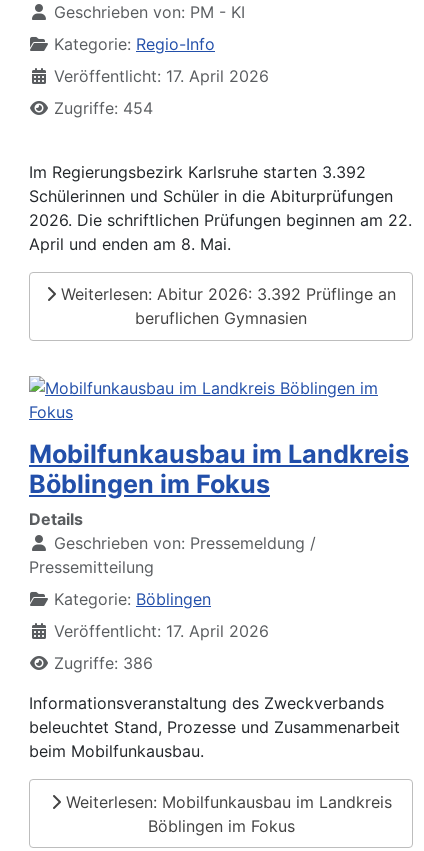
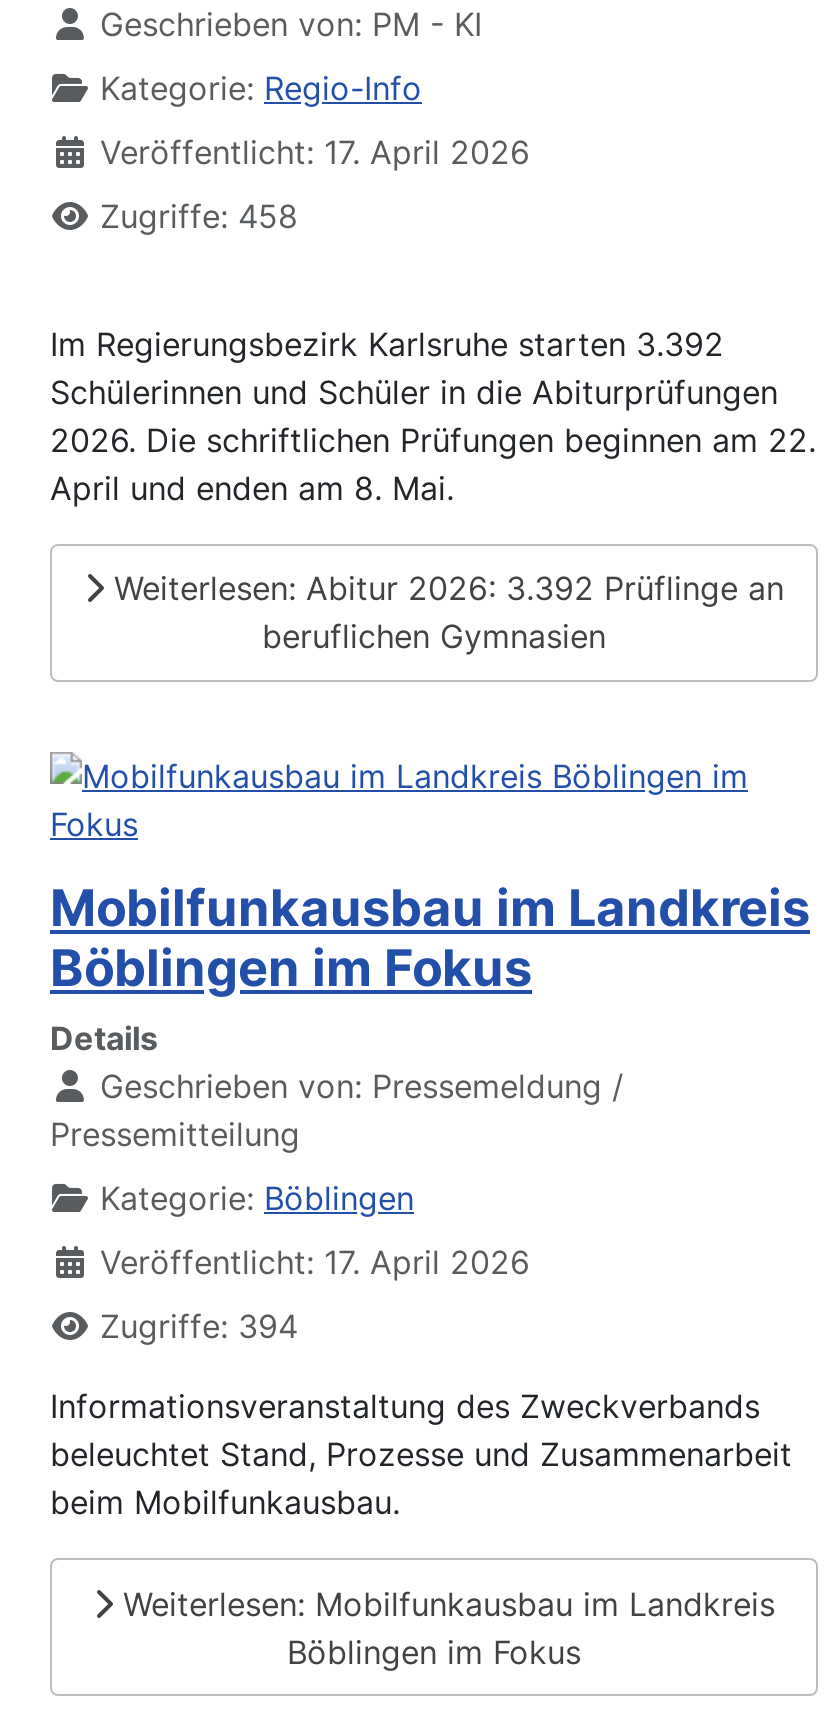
[54,98,153,118] Zugriffe: 454 -> [100,196,298,236] Zugriffe: 458
[54,653,153,673] Zugriffe: 386 -> [100,1306,298,1346] Zugriffe: 394

